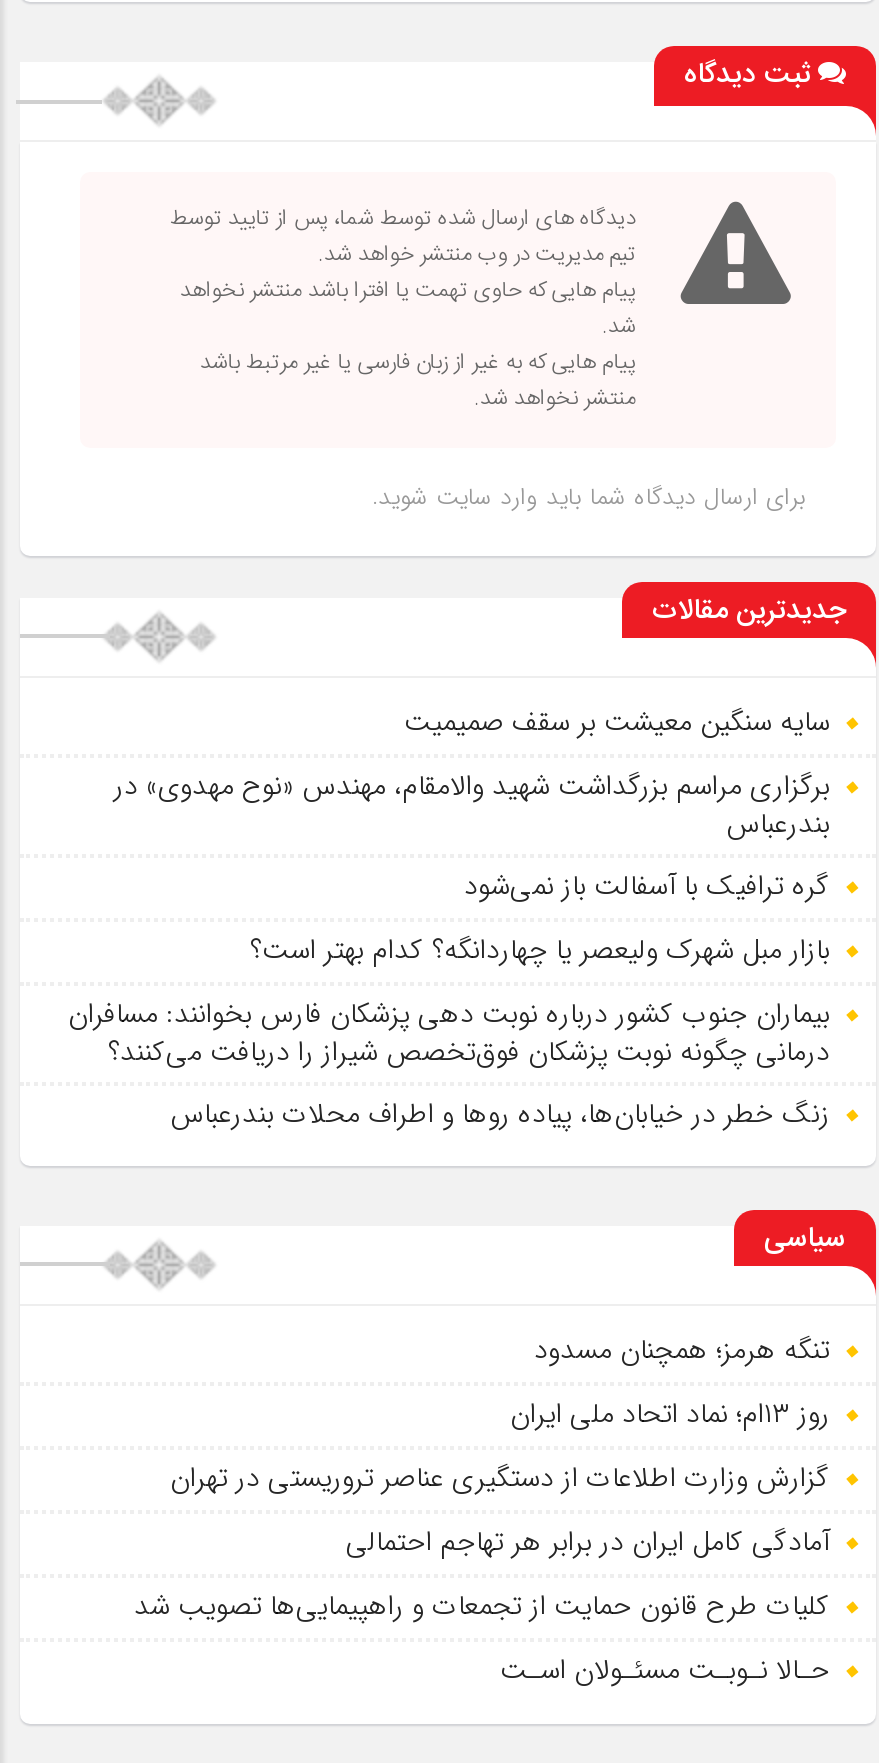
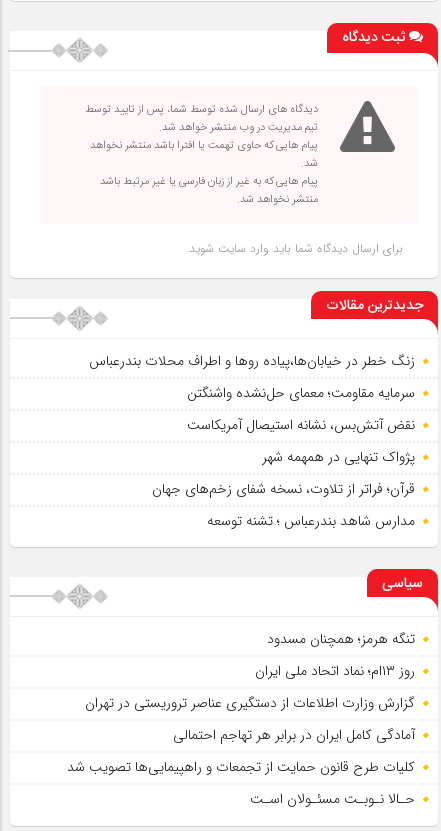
[68,699,830,1135] سایه سنگین معیشت بر سقف صمیمیت | برگزاری مراسم بزرگداشت شهید والامقام، مهندس «نوح مهدوی» در | بندرعباس | گره ترافیک با آسفالت باز نمی‌شود | بازار مبل شهرک ولیعصر یا چهاردانگه؟ کدام بهتر است؟ | بیماران جنوب کشور درباره نوبت دهی پزشکان فارس بخوانند: مسافران | درمانی چگونه نوبت پزشکان فوق‌تخصص شیراز را دریافت می‌کنند؟ | زنگ خطر در خیابان‌ها، پیاده روها و اطراف محلات بندرعباس -> [89,350,415,532] زنگ خطر در خیابان‌ها،پیاده روها و اطراف محلات بندرعباس | سرمایه مقاومت؛ معمای حل‌نشده واشنگتن | نقض آتش‌بس، نشانه استیصال آمریکاست | پژواک تنهایی در همهمه شهر | قرآن؛ فراتر از تلاوت، نسخه شفای زخم‌های جهان | مدارس شاهد بندرعباس ؛ تشنه توسعه

